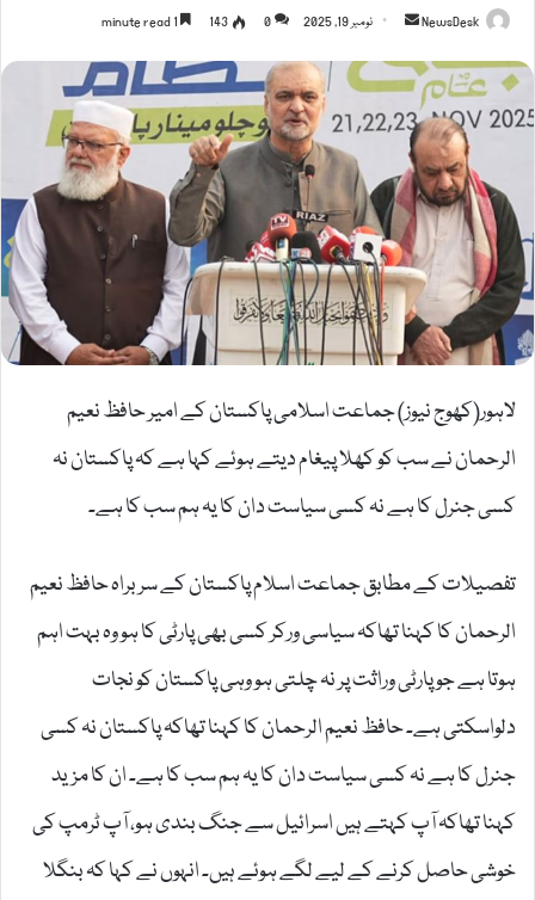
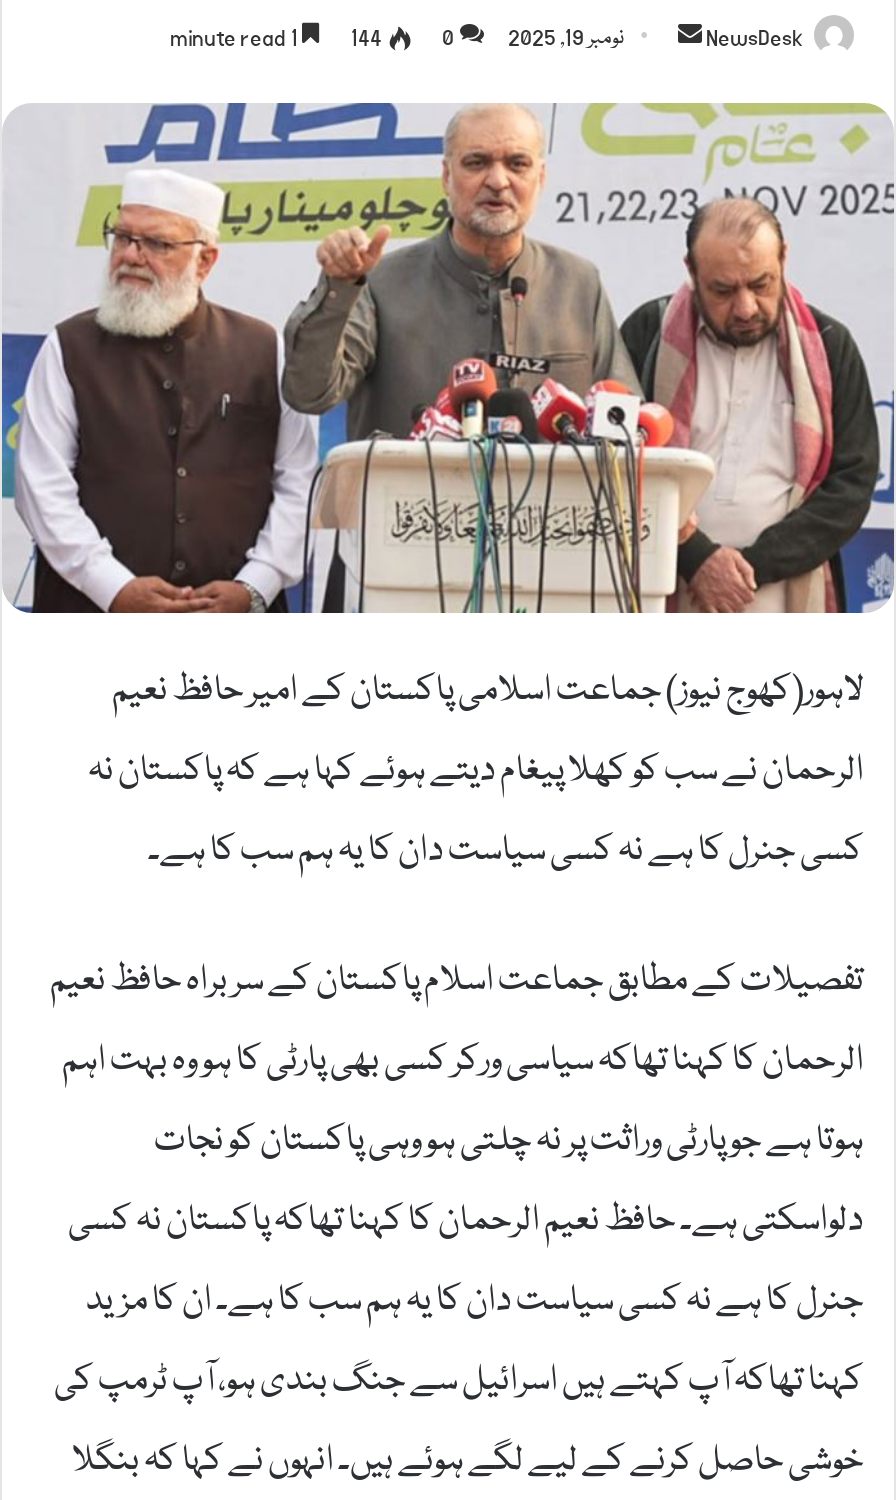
[209,13,271,32] 143 0 -> [350,23,454,55] 144 0

